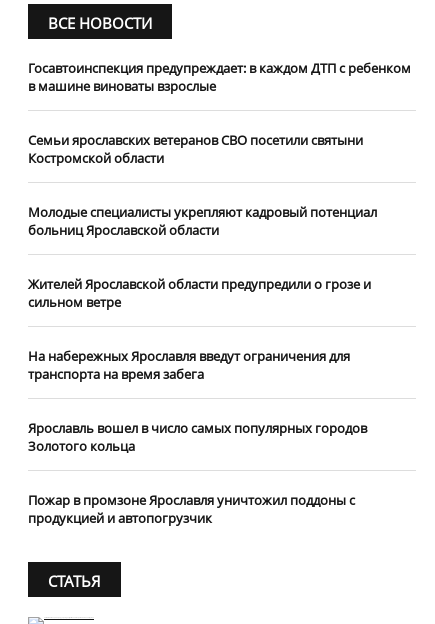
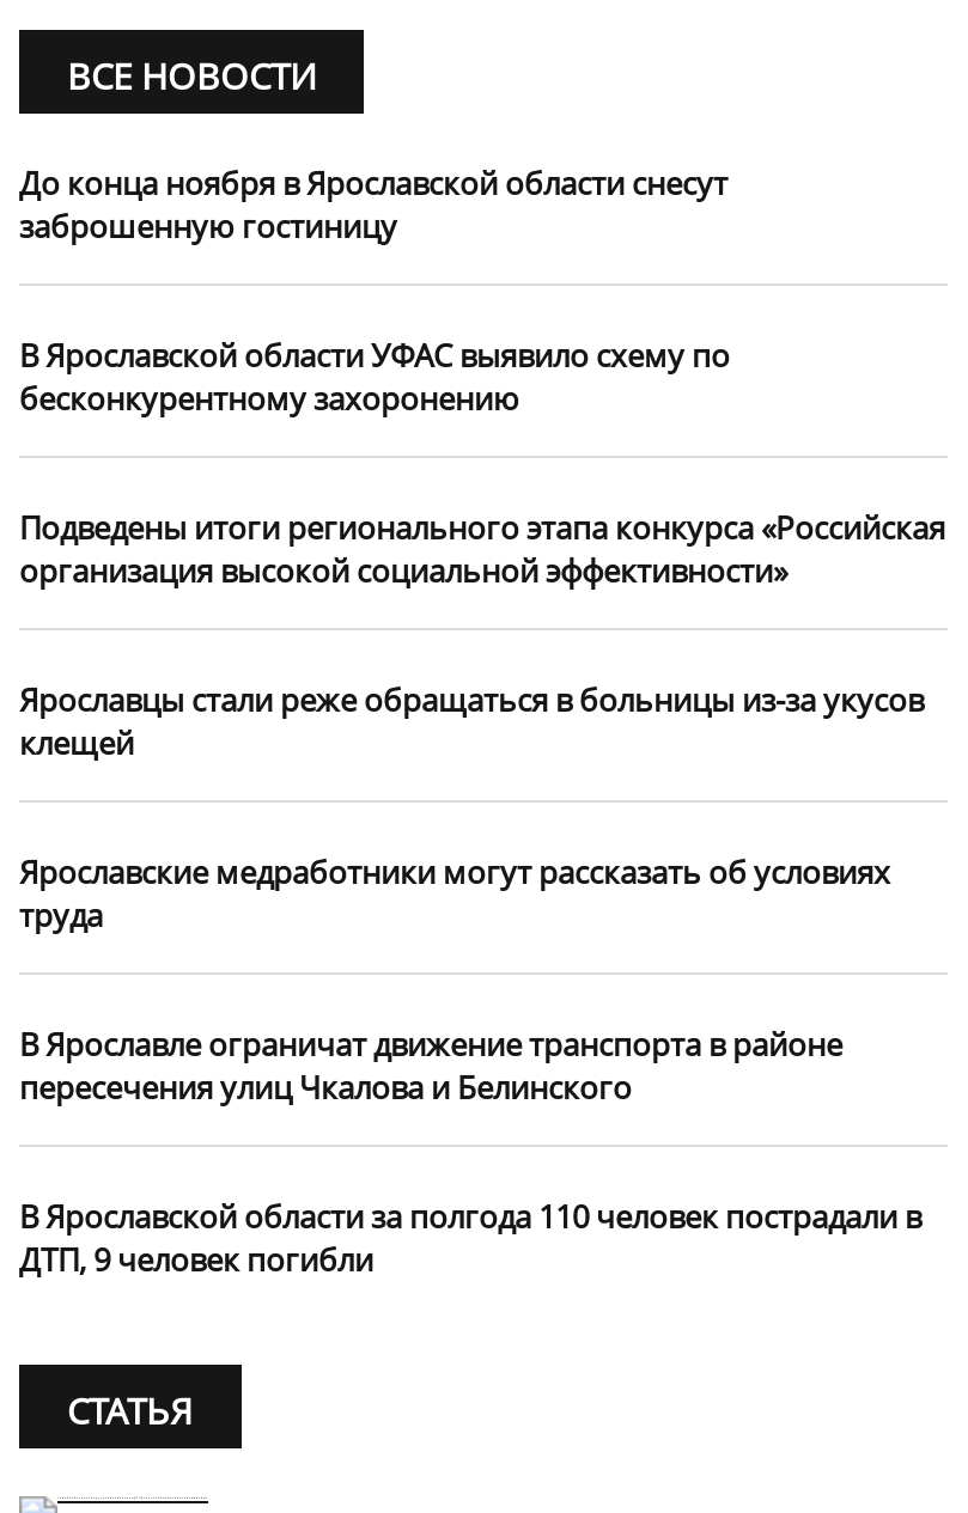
[28,59,411,95] Госавтоинспекция предупреждает: в каждом ДТП с ребенком | в машине виноваты взрослые -> [19,162,727,248] До конца ноября в Ярославской области снесут | заброшенную гостиницу
[28,131,363,167] Семьи ярославских ветеранов СВО посетили святыни | Костромской области -> [19,334,730,421] В Ярославской области УФАС выявило схему по | бесконкурентному захоронению
[28,203,377,239] Молодые специалисты укрепляют кадровый потенциал | больниц Ярославской области -> [19,507,945,593] Подведены итоги регионального этапа конкурса «Российская | организация высокой социальной эффективности»
[28,275,371,311] Жителей Ярославской области предупредили о грозе и | сильном ветре -> [19,679,924,765] Ярославцы стали реже обращаться в больницы из-за укусов | клещей
[28,347,350,383] На набережных Ярославля введут ограничения для | транспорта на время забега -> [19,851,890,937] Ярославские медработники могут рассказать об условиях | труда
[28,419,367,455] Ярославль вошел в число самых популярных городов | Золотого кольца -> [19,1023,842,1109] В Ярославле ограничат движение транспорта в районе | пересечения улиц Чкалова и Белинского
[28,491,355,527] Пожар в промзоне Ярославля уничтожил поддоны с | продукцией и автопогрузчик -> [19,1196,921,1282] В Ярославской области за полгода 110 человек пострадали в | ДТП, 9 человек погибли

